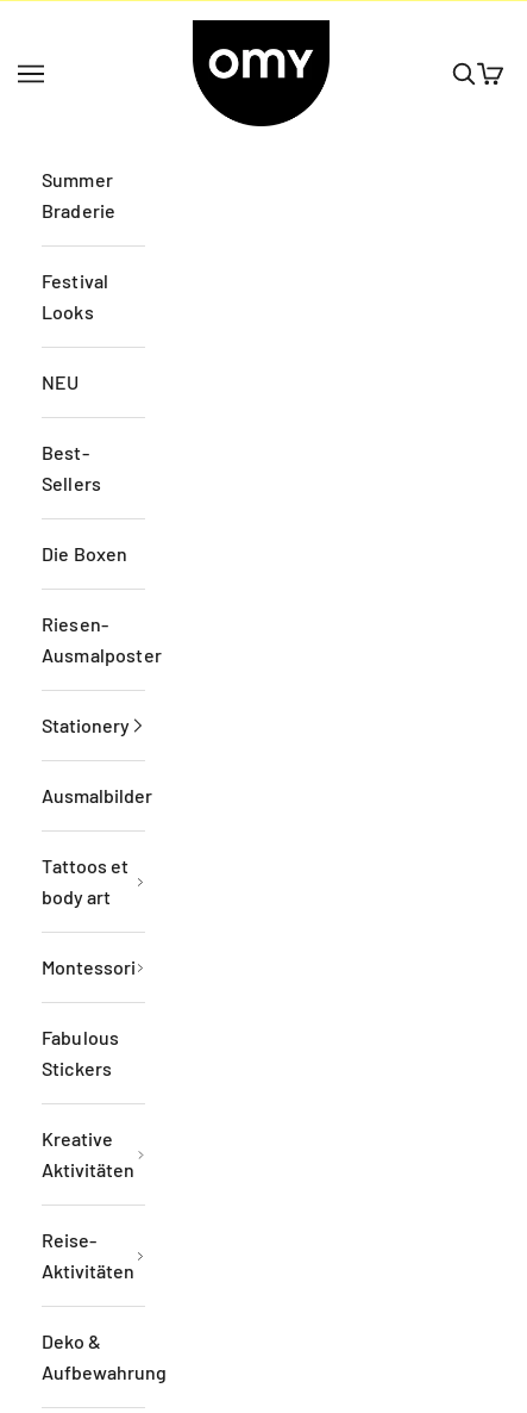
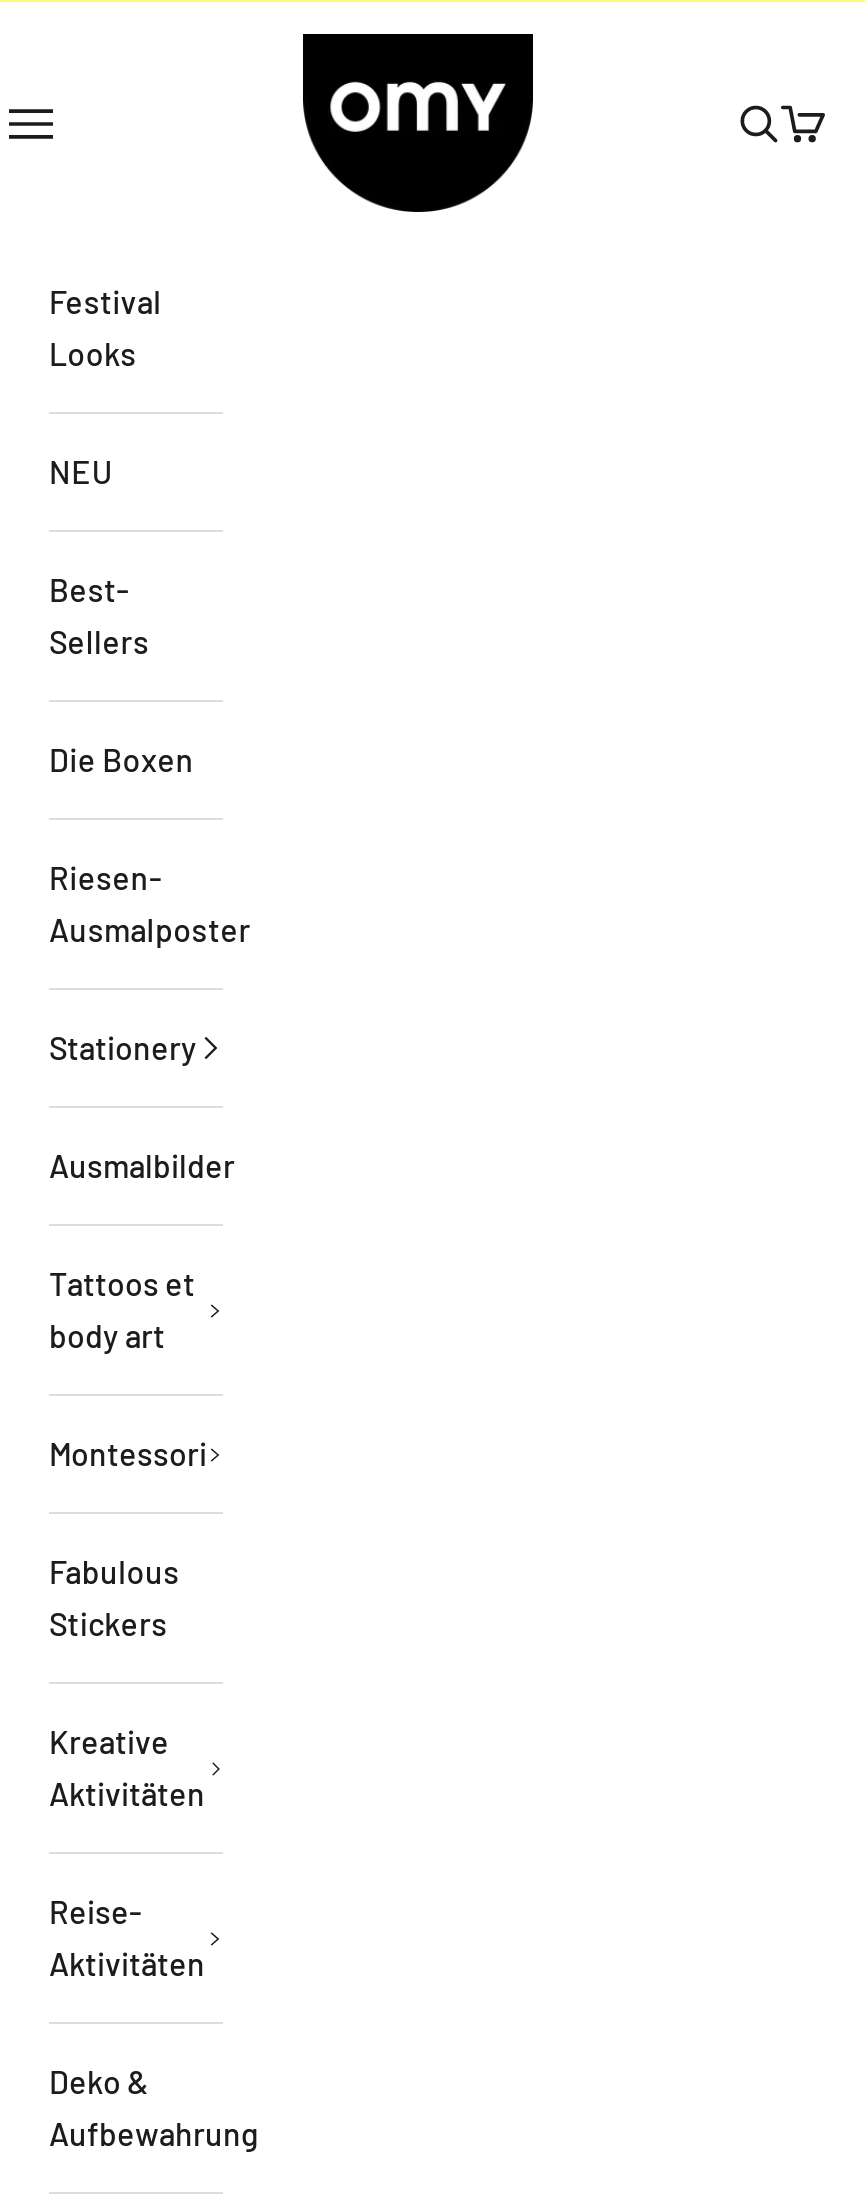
[42,168,116,222] Summer | Braderie -> none

